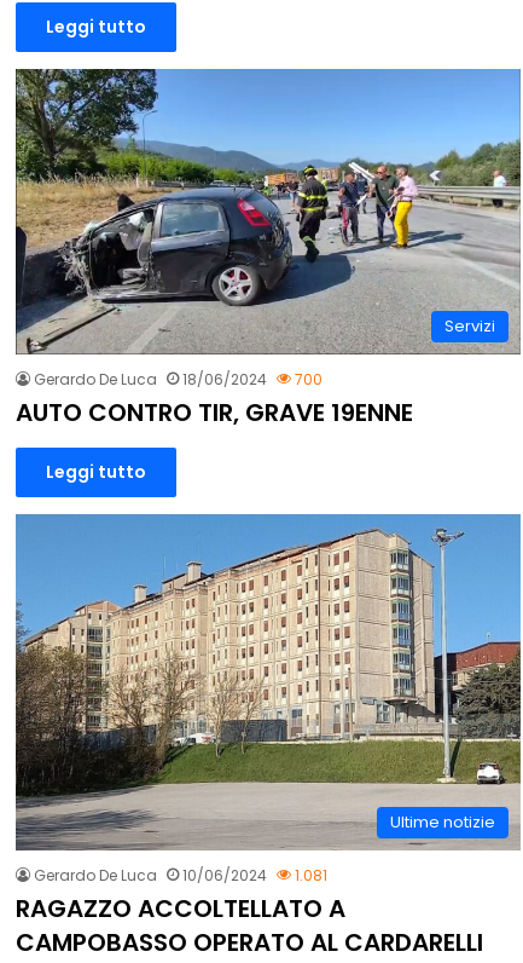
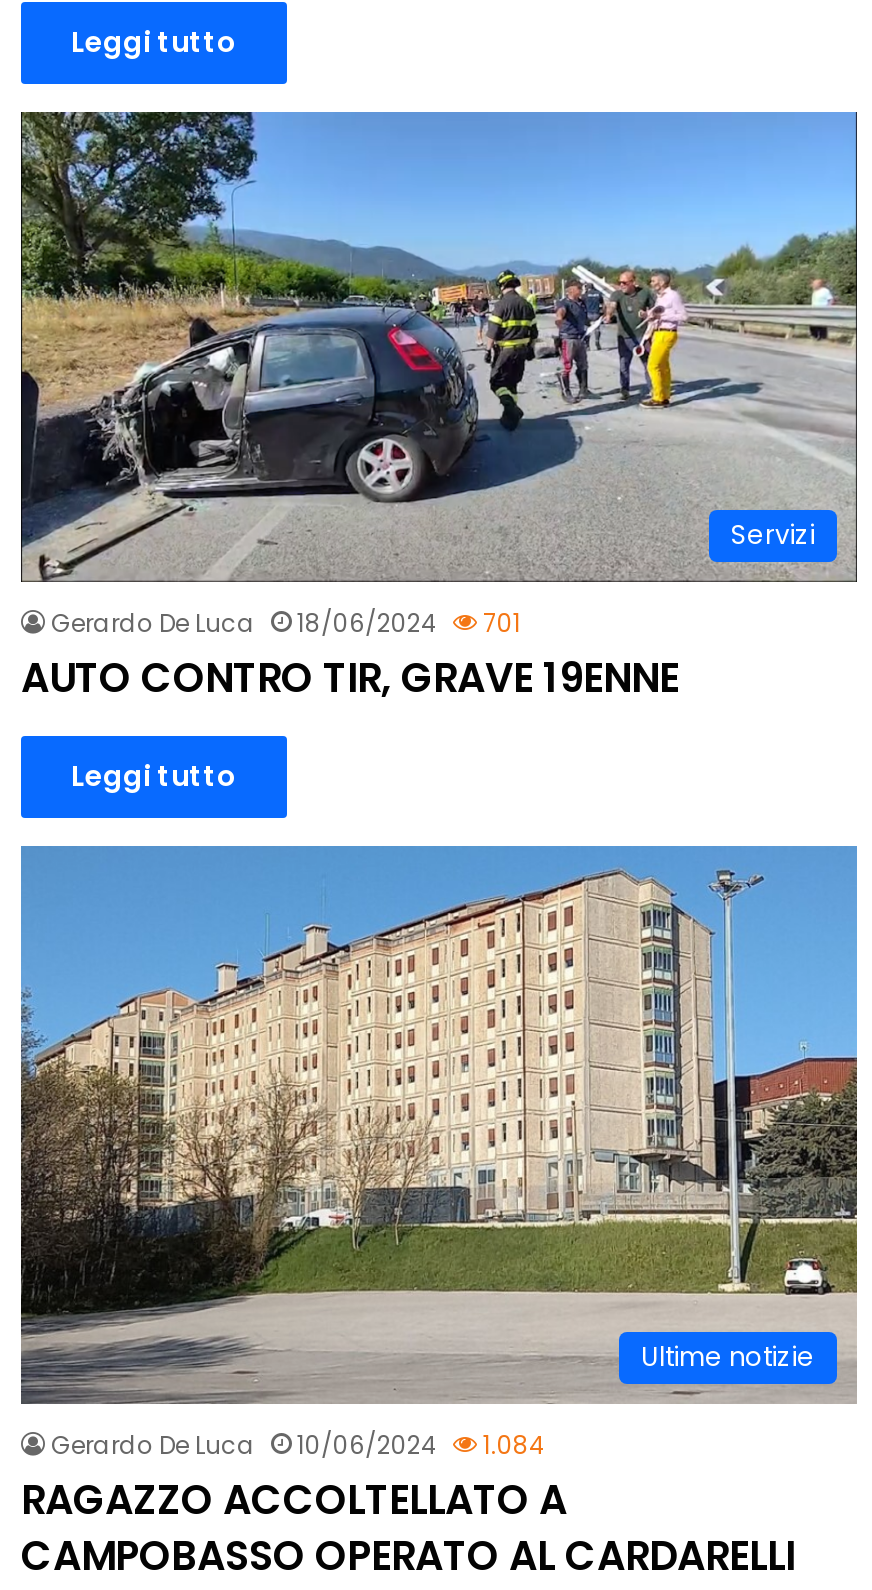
[34,369,322,389] Gerardo De Luca 18/06/2024 700 -> [51,607,521,641] Gerardo De Luca 18/06/2024 701
[34,865,327,886] Gerardo De Luca 10/06/2024 1.081 -> [51,1428,545,1462] Gerardo De Luca 10/06/2024 1.084

